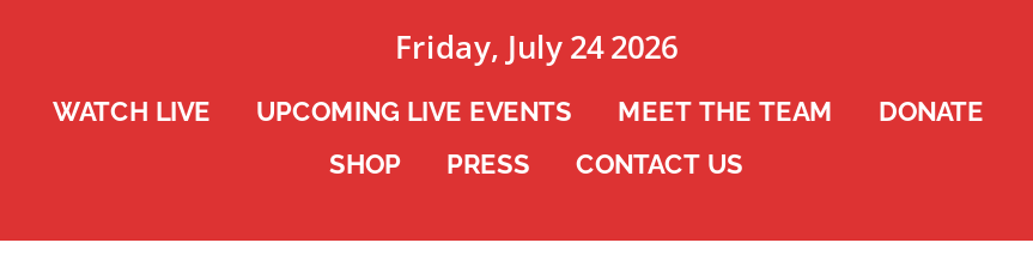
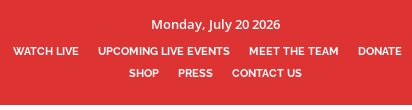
[395,25,677,68] Friday, July 24 2026 -> [150,15,279,33] Monday, July 20 2026

